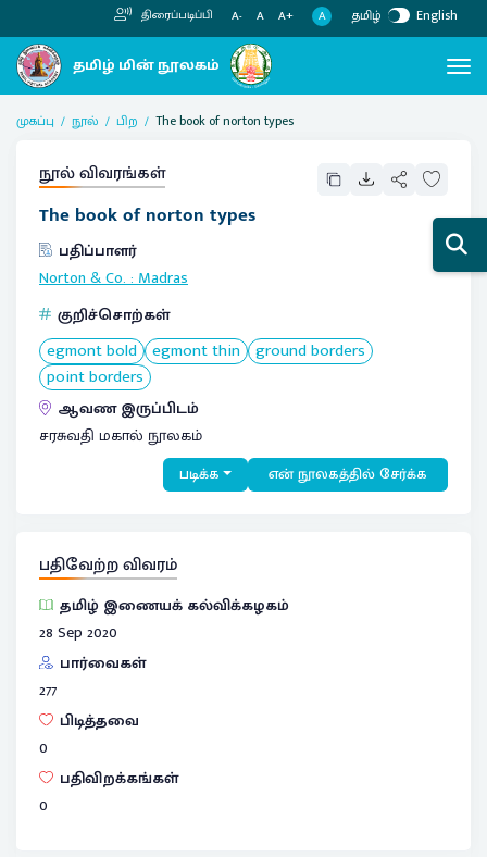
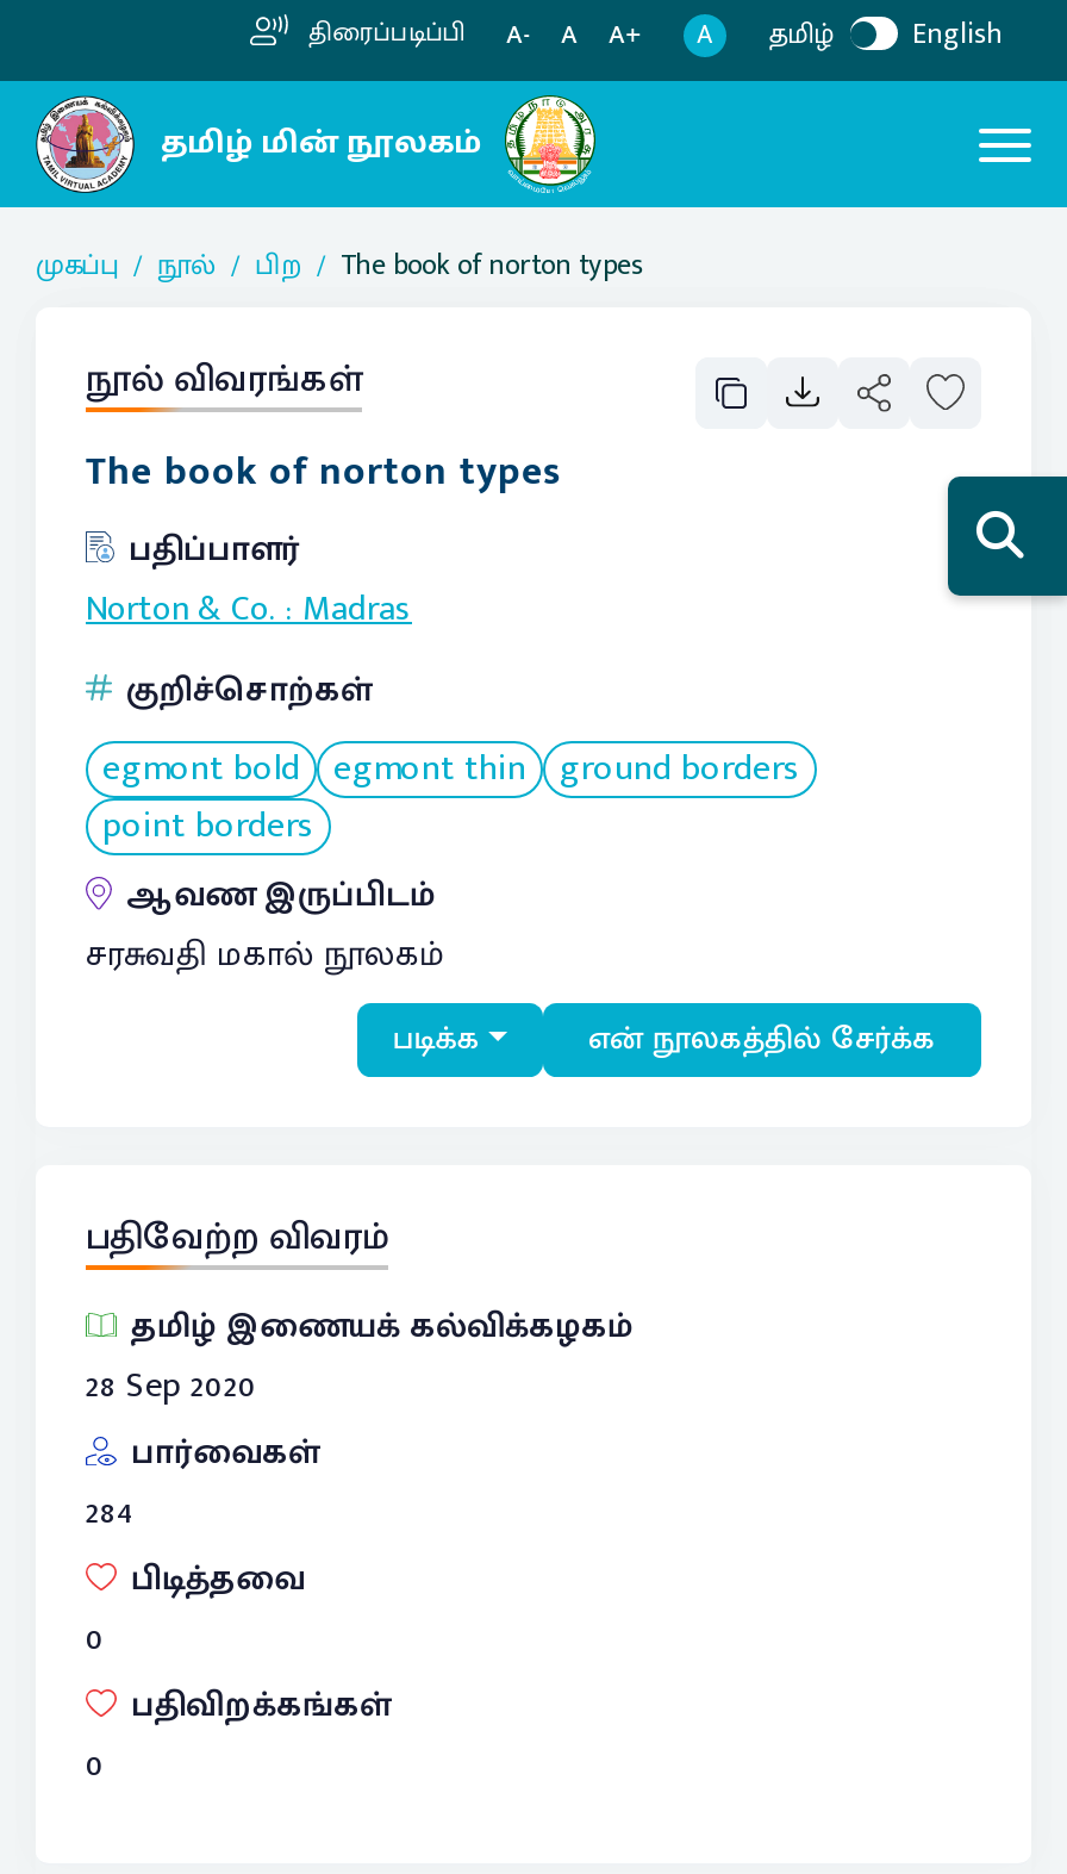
[39,677,57,704] 277 -> [86,1484,131,1541] 284

